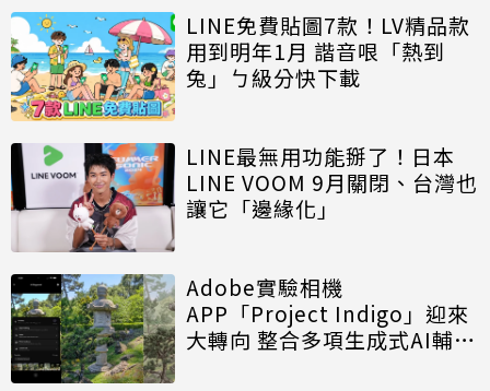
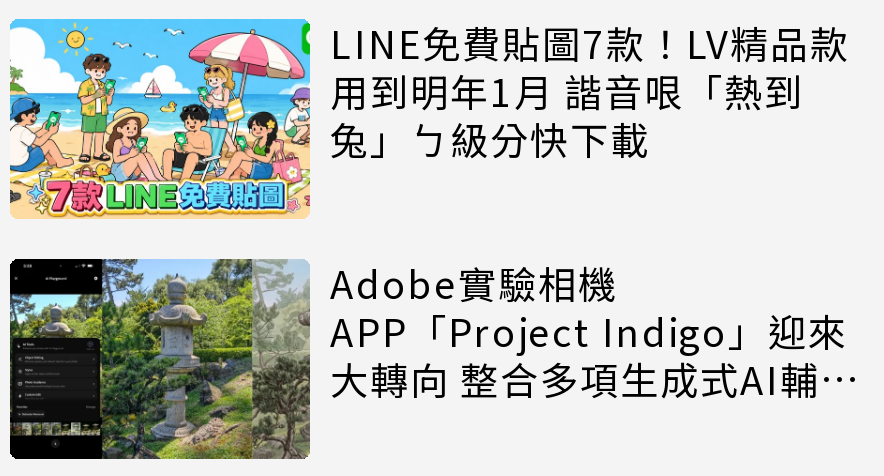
[10,141,478,253] [image] | LINE最無用功能掰了！日本 | LINE VOOM 9月關閉、台灣也 | 讓它「邊緣化」 -> none

